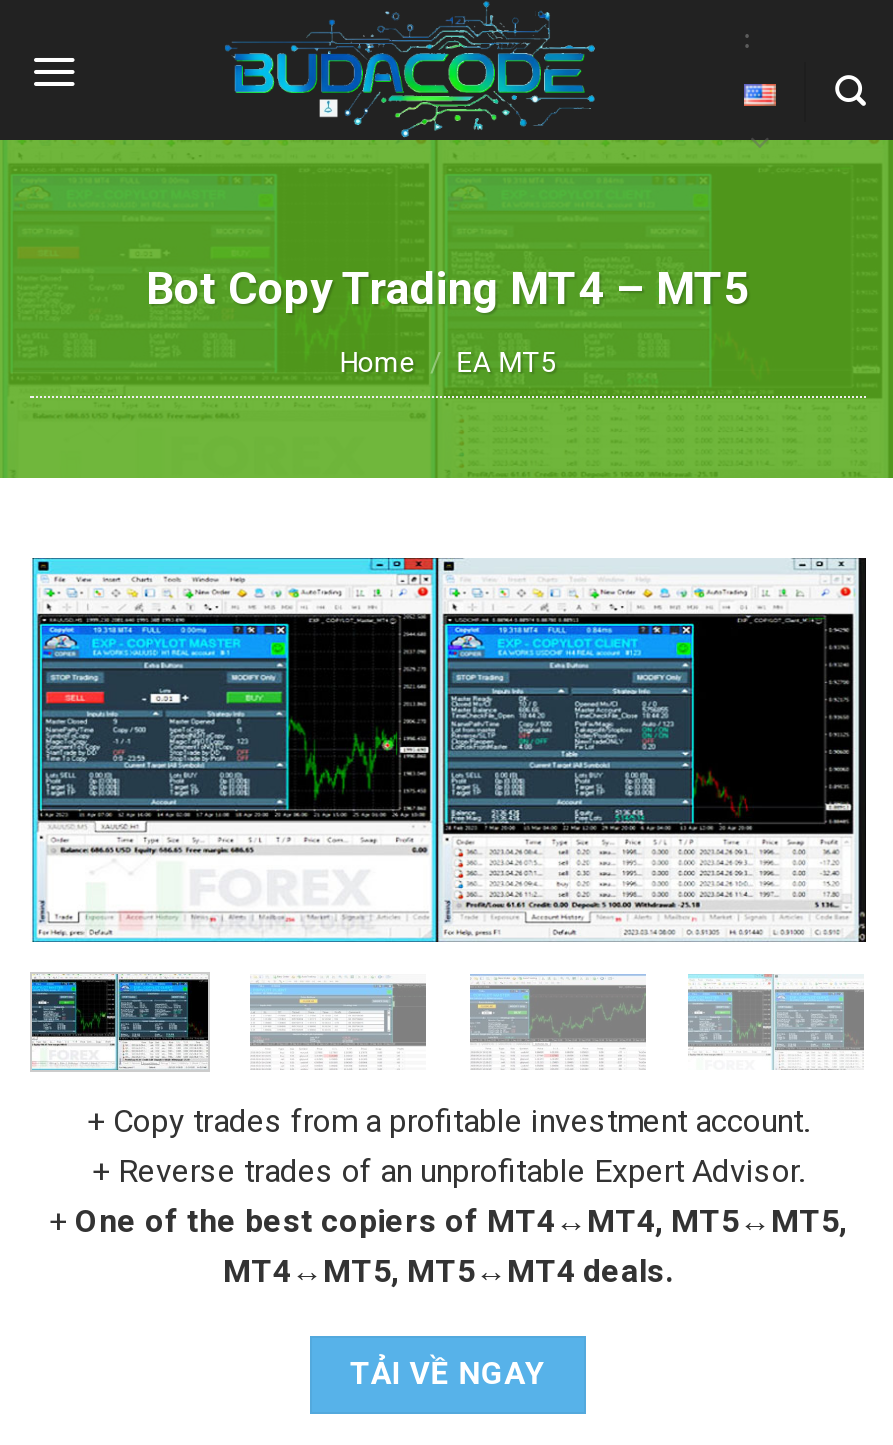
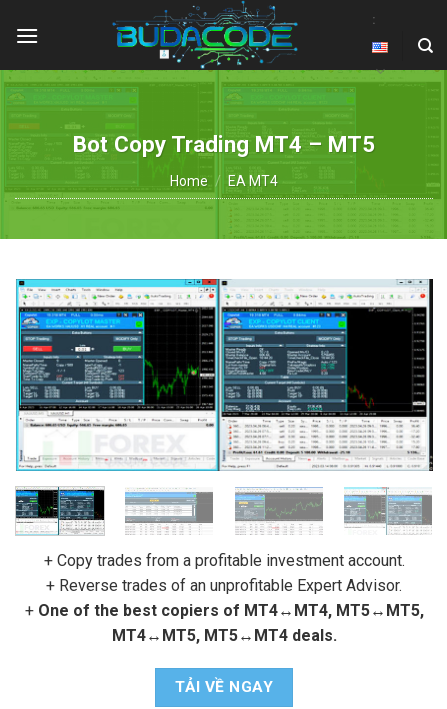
[340,346,556,378] Home / EA MT5 -> [170,173,278,189] Home / EA MT4

